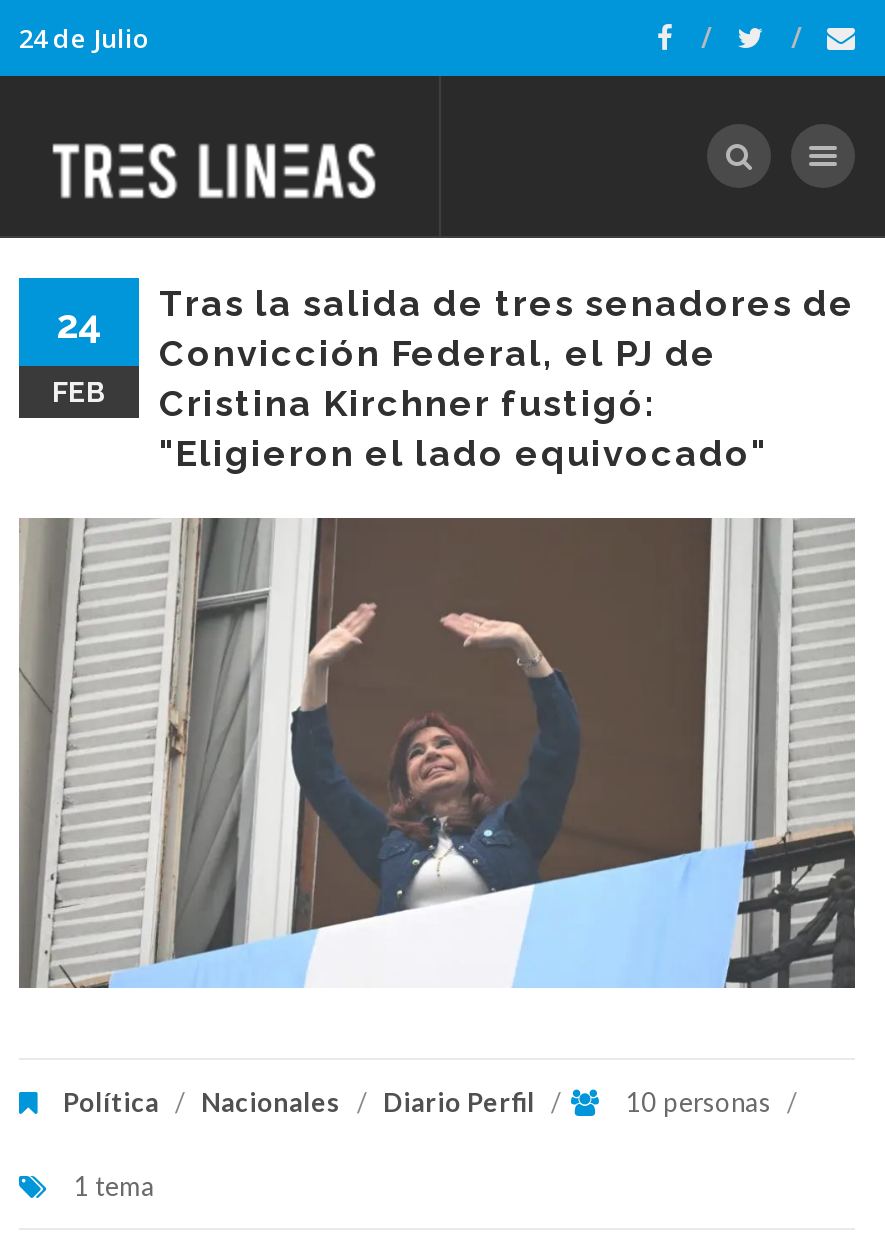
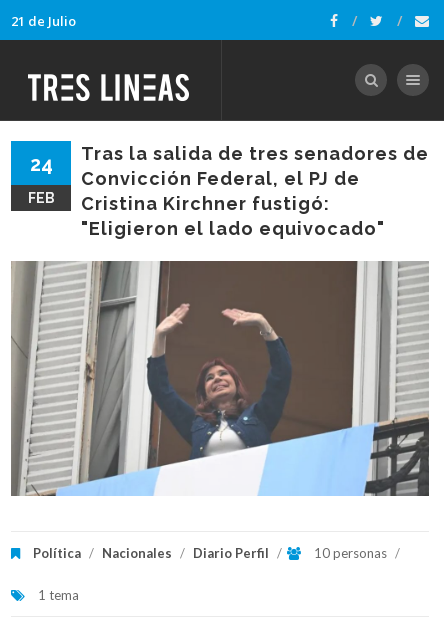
[19,20,149,56] 24 de Julio -> [11,12,76,30] 21 de Julio

